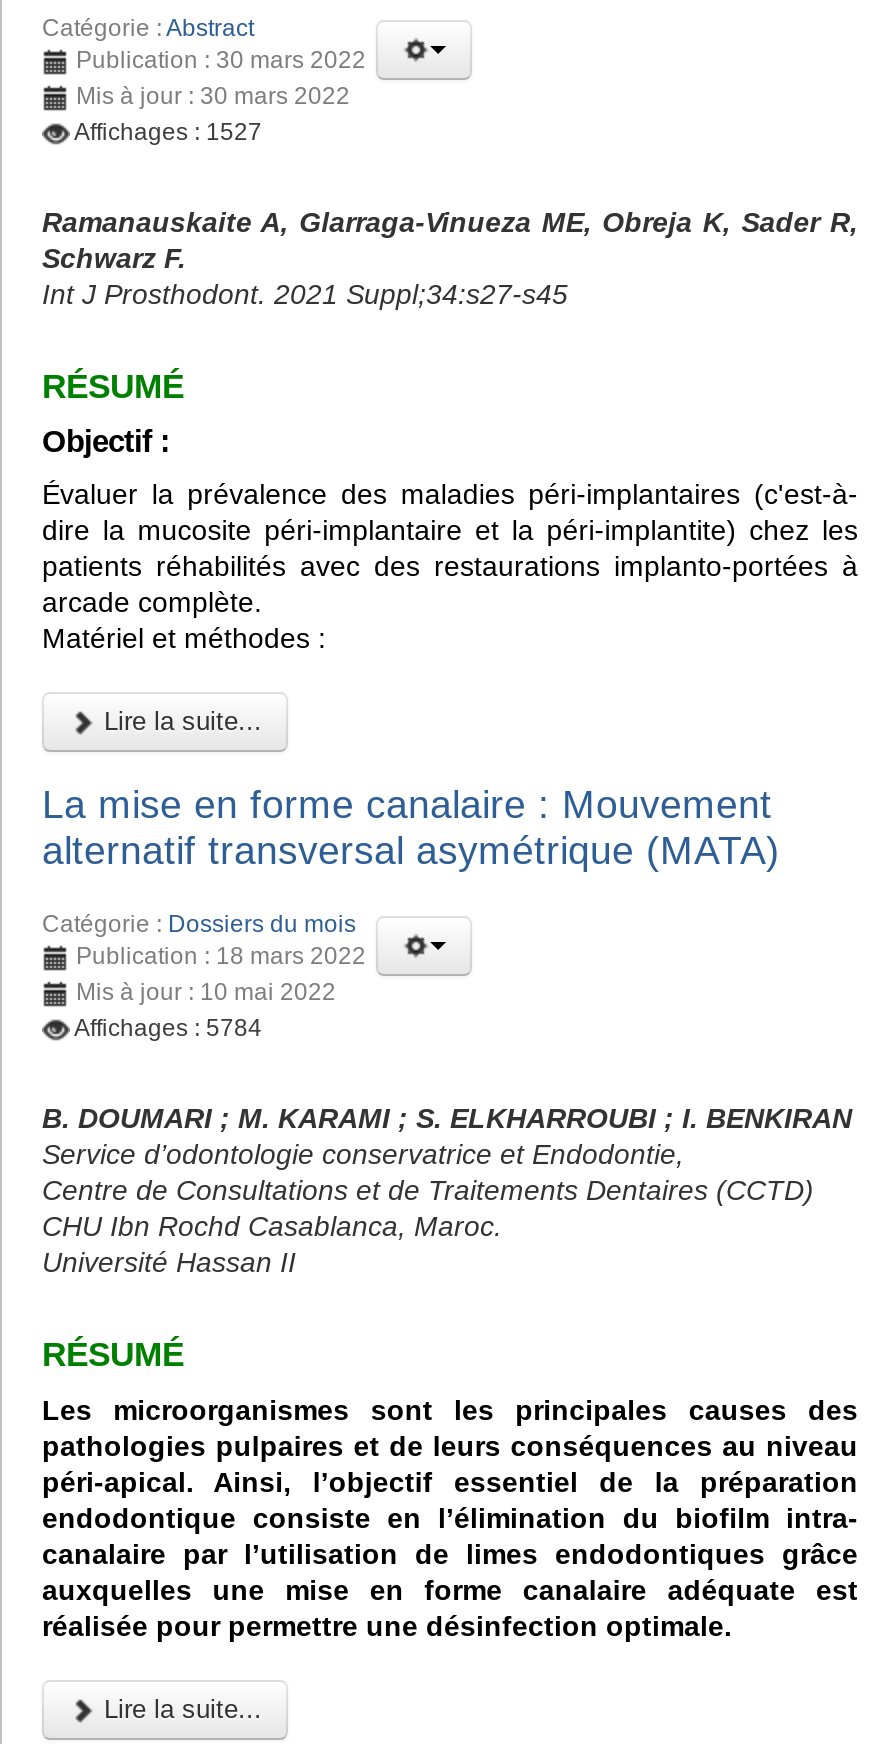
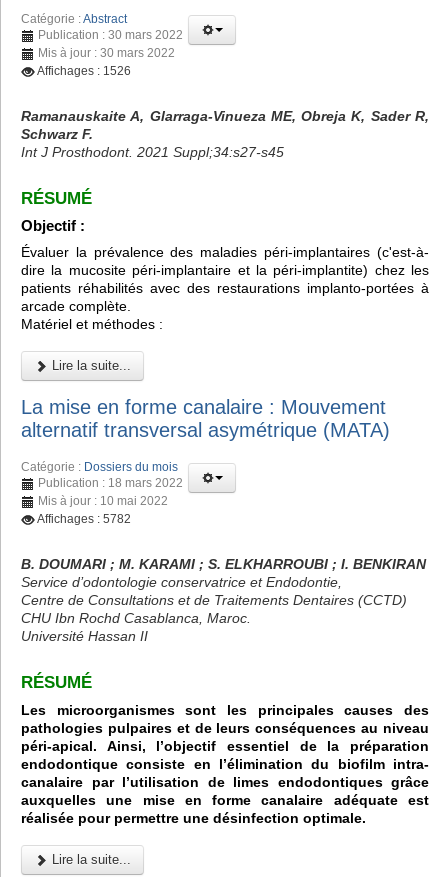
[74,117,262,145] Affichages : 1527 -> [37,64,131,78] Affichages : 1526
[74,1013,262,1041] Affichages : 5784 -> [37,512,131,526] Affichages : 5782

